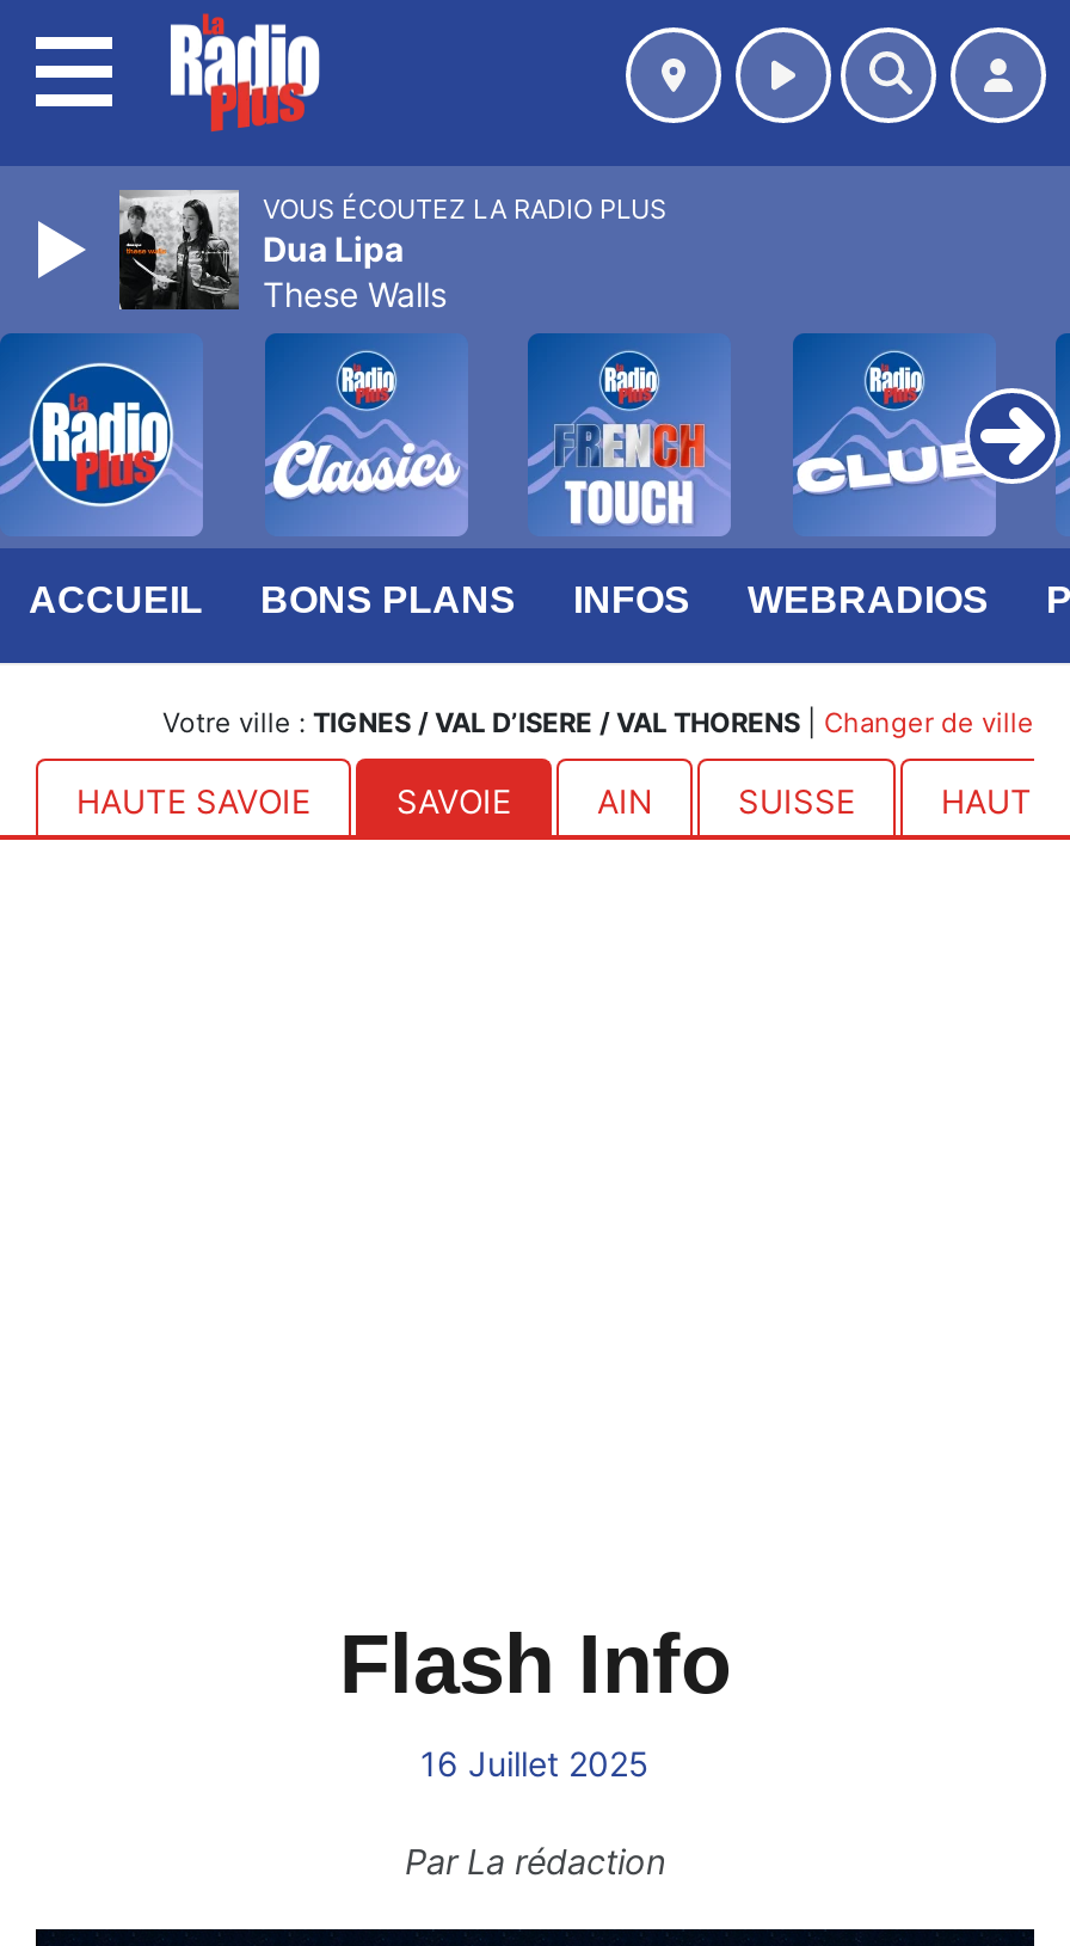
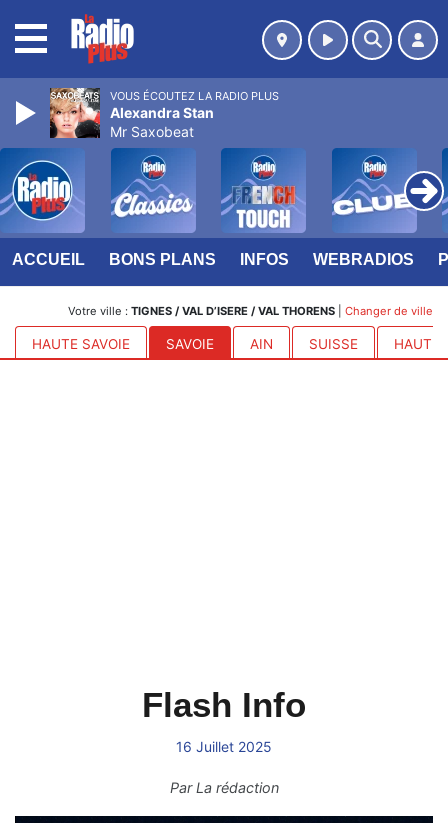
[117,188,447,314] [image] | Dua Lipa | These Walls -> [49,87,214,140] [image] | Alexandra Stan | Mr Saxobeat

